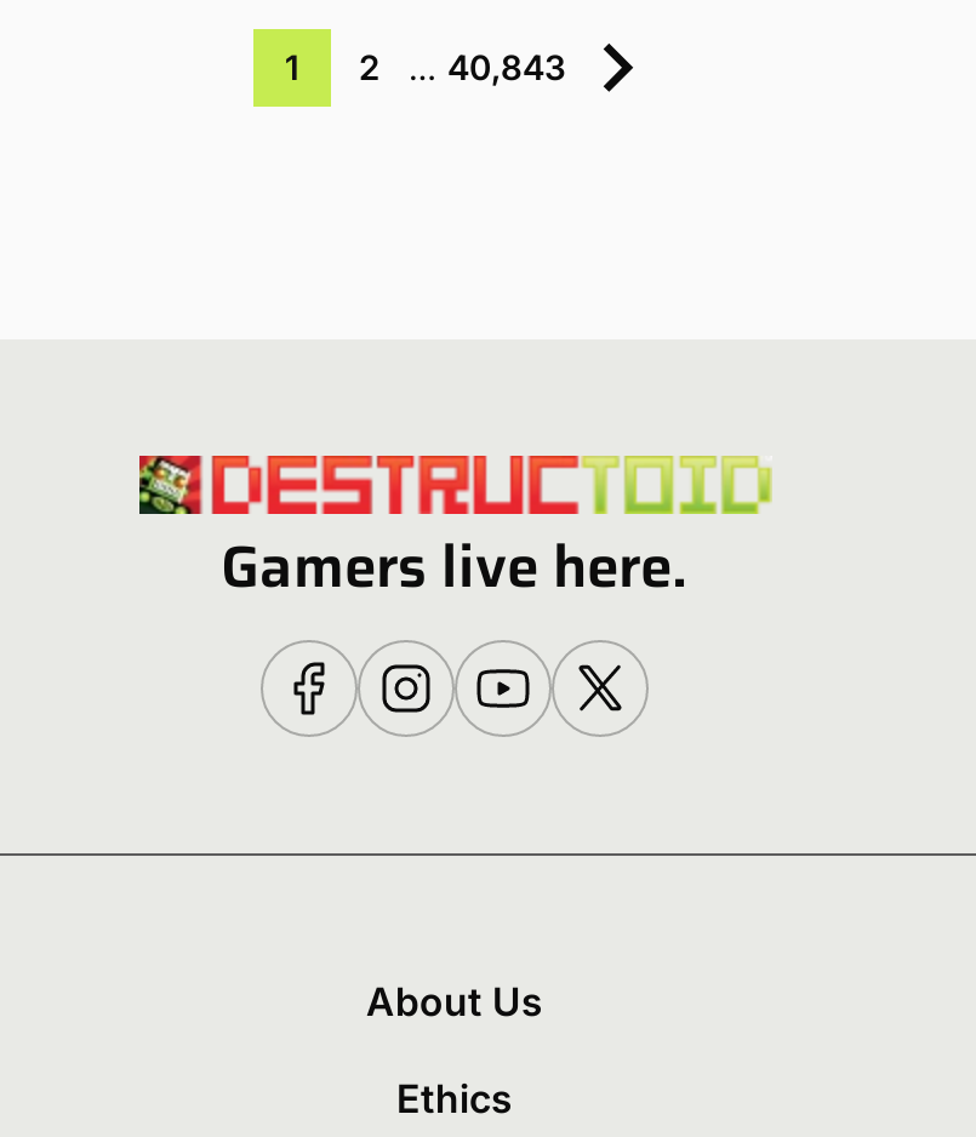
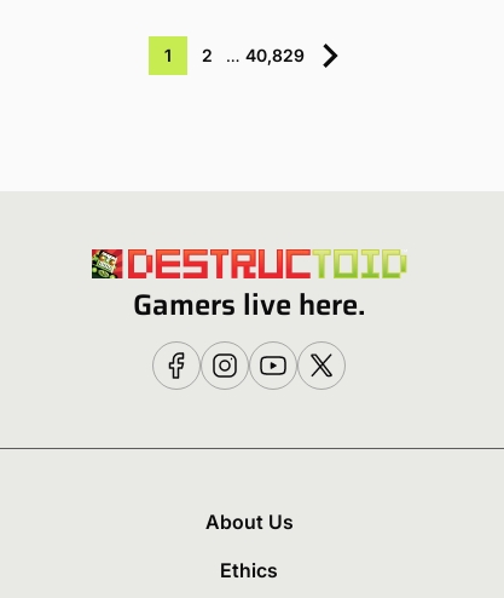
[285,47,566,88] 1 2 … 40,843 -> [164,45,305,66] 1 2 … 40,829

